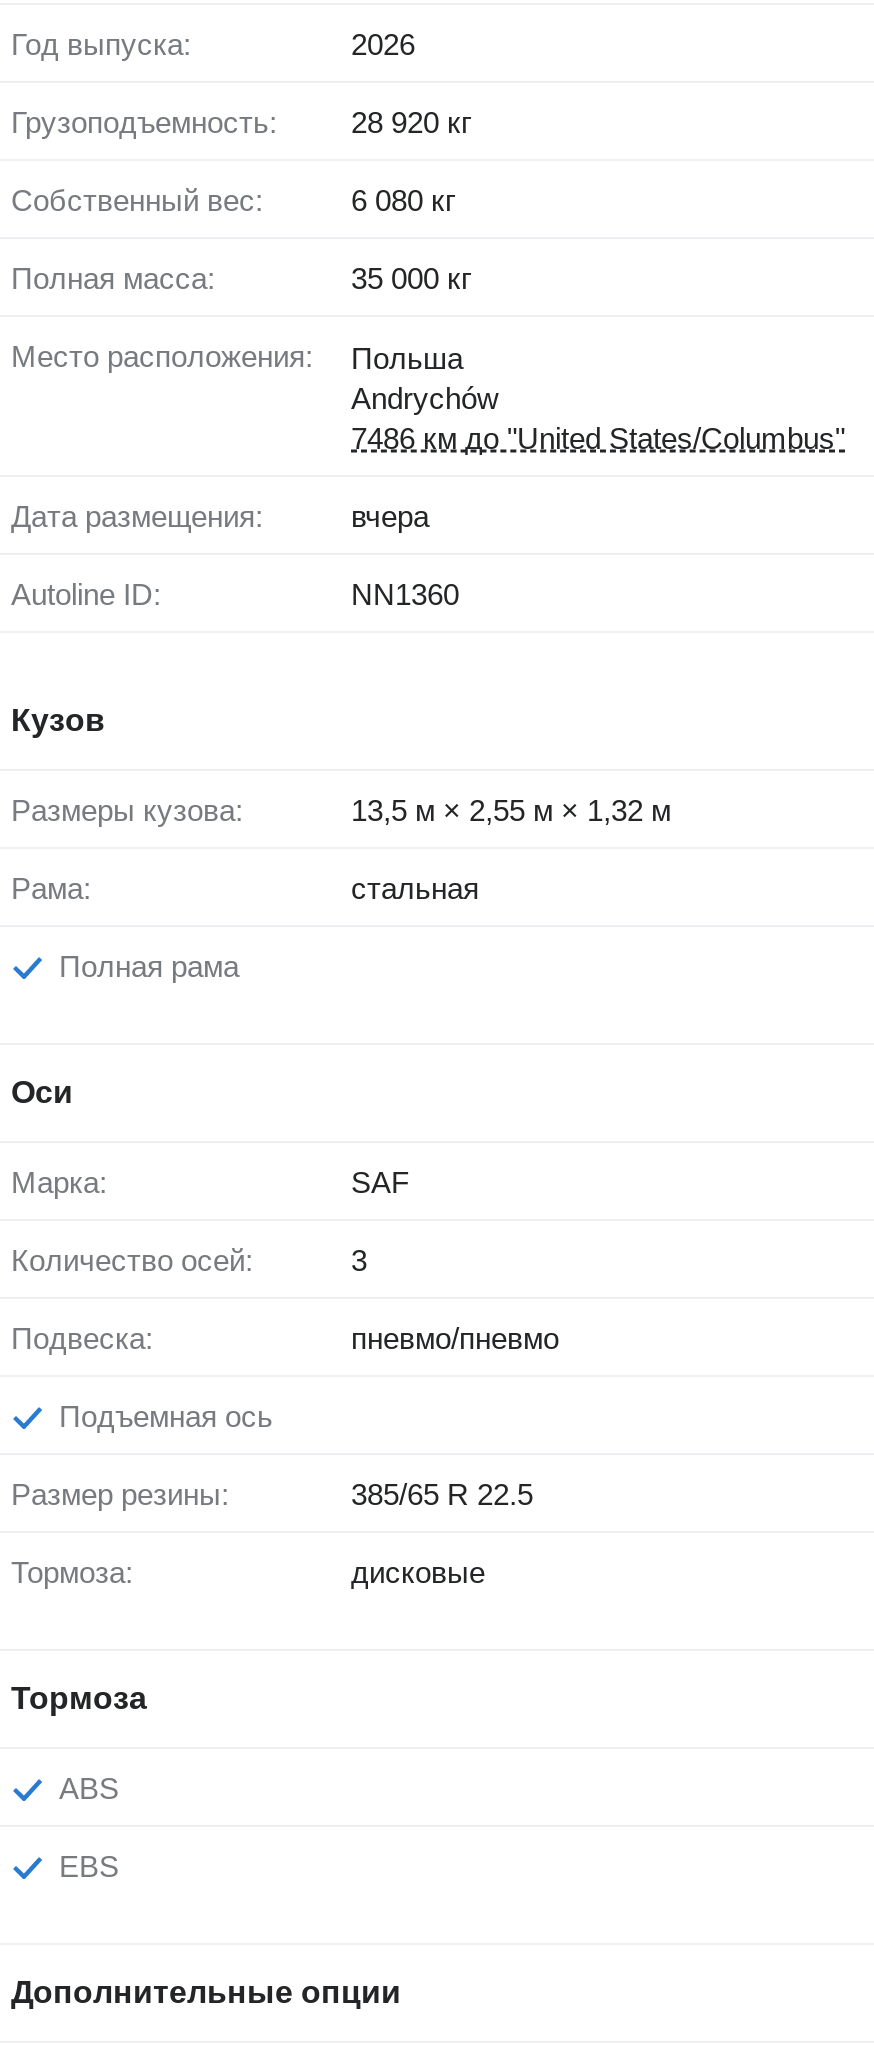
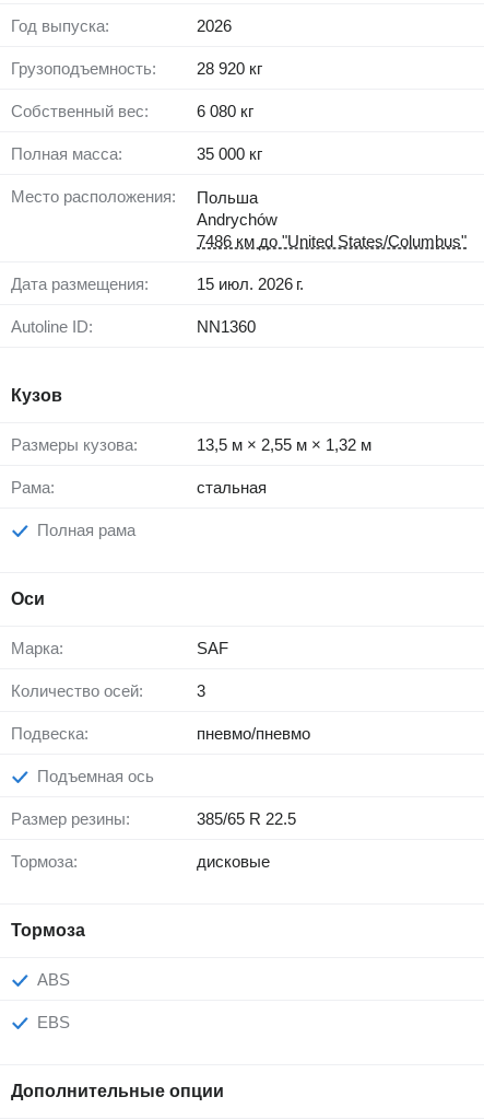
[351,499,429,533] вчера -> [197,275,304,293] 15 июл. 2026 г.

